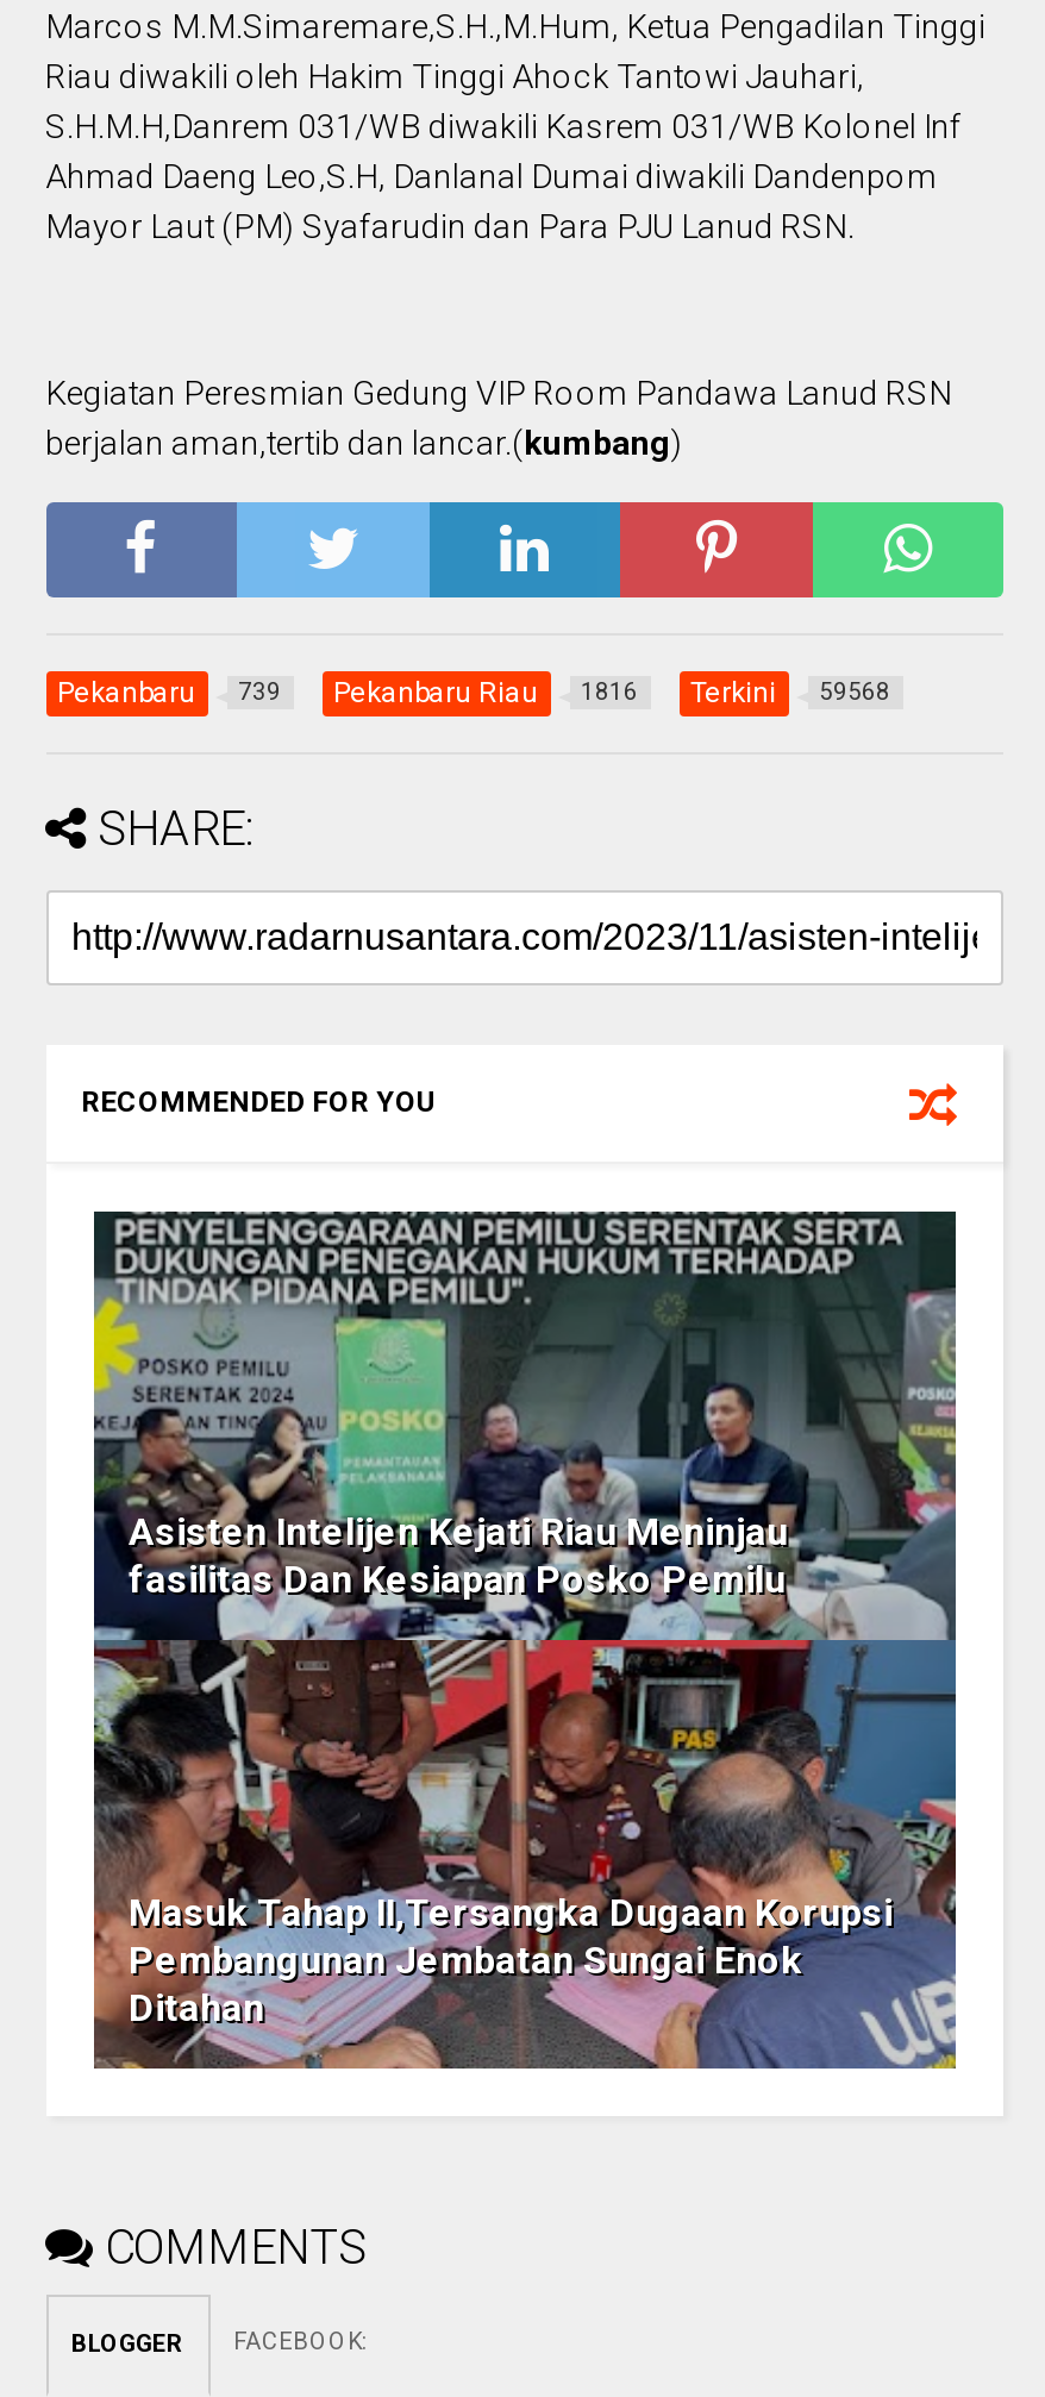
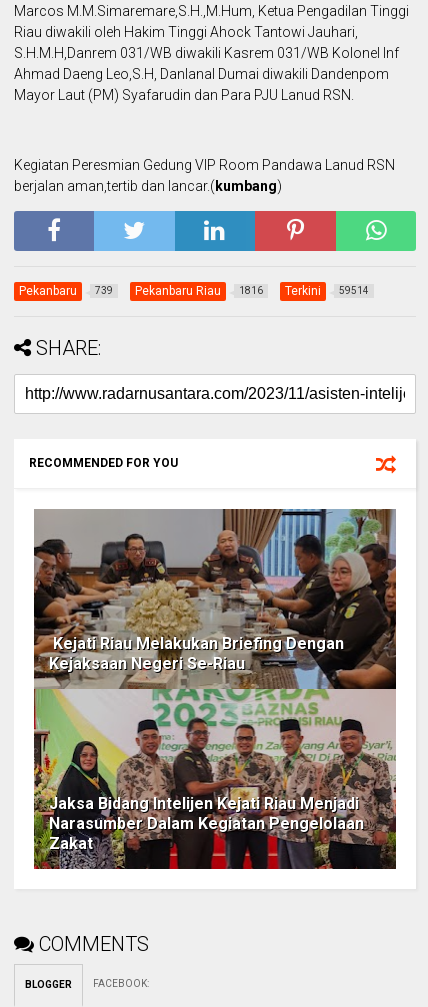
[57,677,890,711] Pekanbaru 739 Pekanbaru Riau 1816 Terkini 59568 -> [18,284,368,298] Pekanbaru 739 Pekanbaru Riau 1816 Terkini 59514
[92,1209,958,2071] [image] | Asisten Intelijen Kejati Riau Meninjau | fasilitas Dan Kesiapan Posko Pemilu -> [33,508,397,870] [image] | Kejati Riau Melakukan Briefing Dengan | Kejaksaan Negeri Se-Riau
[129,1891,893,2032] Masuk Tahap II,Tersangka Dugaan Korupsi | Pembangunan Jembatan Sungai Enok | Ditahan -> [48,794,363,853] Jaksa Bidang Intelijen Kejati Riau Menjadi | Narasumber Dalam Kegiatan Pengelolaan | Zakat

